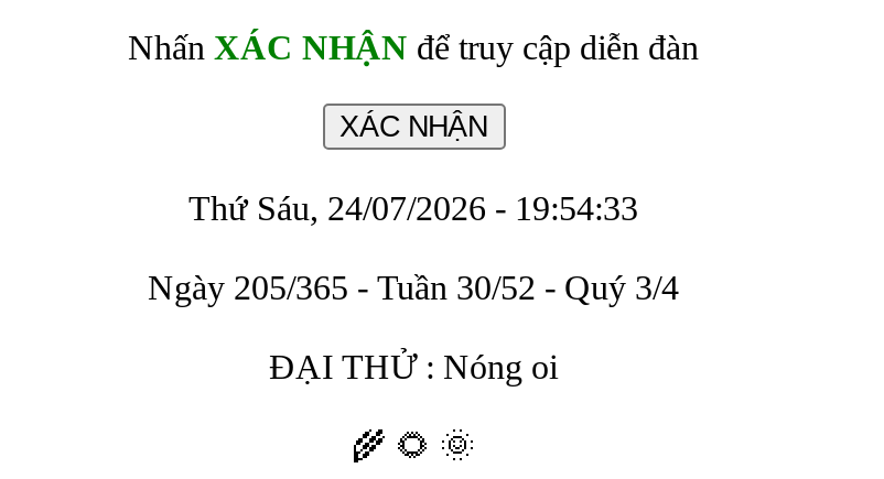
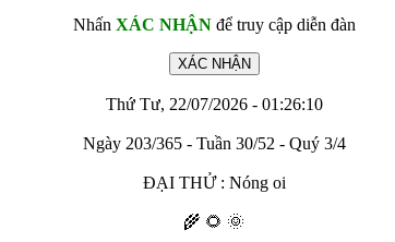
[188,189,638,227] Thứ Sáu, 24/07/2026 - 19:54:33 -> [105,95,322,113] Thứ Tư, 22/07/2026 - 01:26:10
[148,269,679,306] Ngày 205/365 - Tuần 30/52 - Quý 3/4 -> [82,134,345,153] Ngày 203/365 - Tuần 30/52 - Quý 3/4

